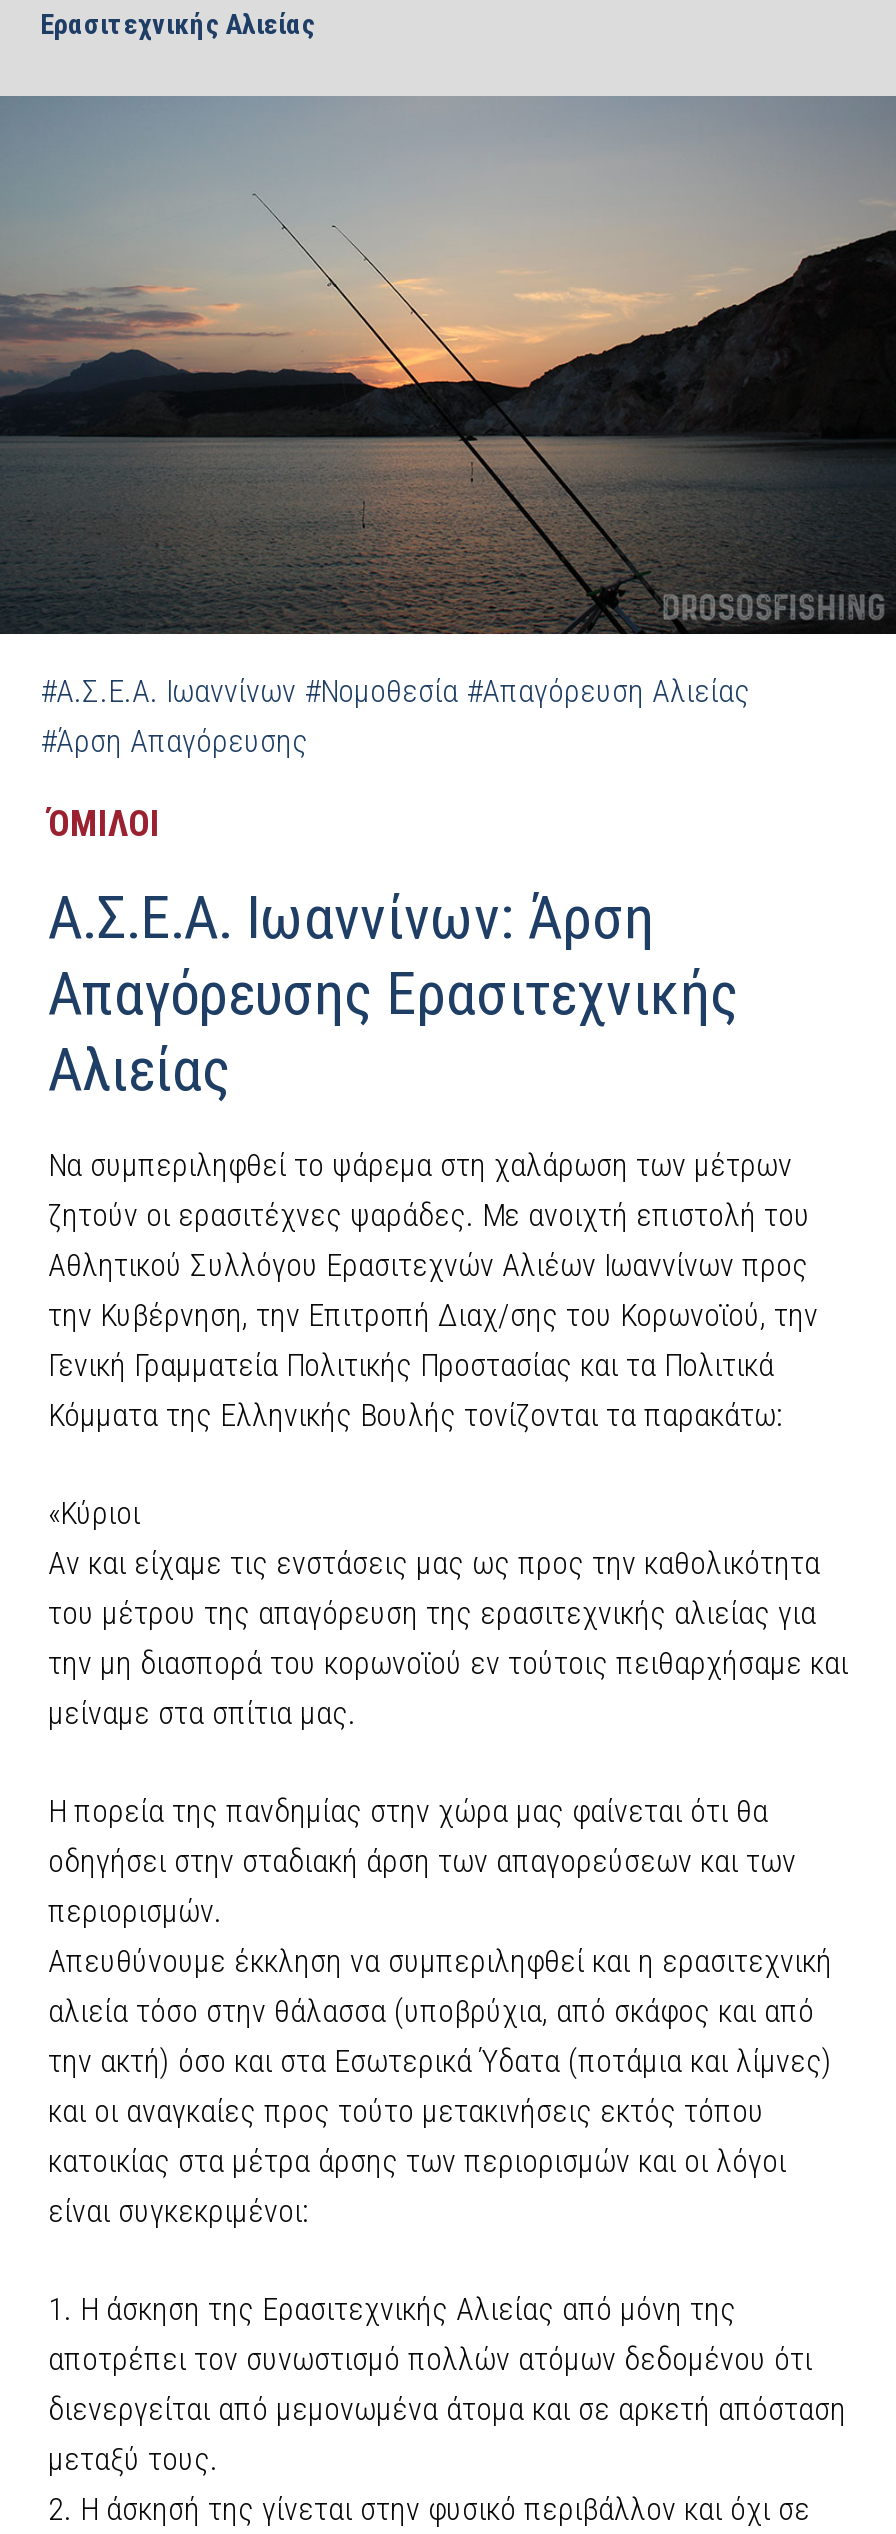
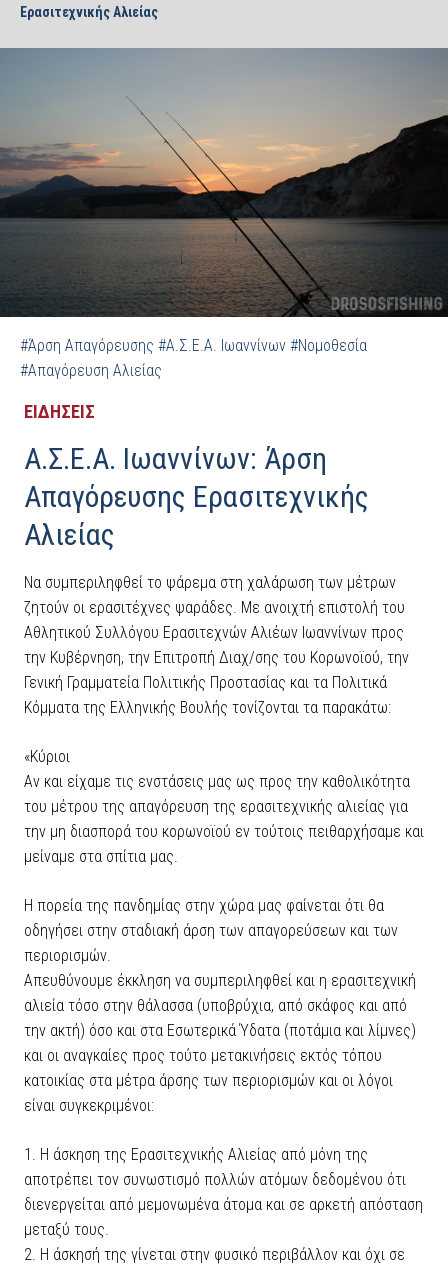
[40,672,750,760] #Α.Σ.Ε.Α. Ιωαννίνων #Νομοθεσία #Απαγόρευση Αλιείας | #Άρση Απαγόρευσης -> [20,336,367,380] #Άρση Απαγόρευσης #Α.Σ.Ε.Α. Ιωαννίνων #Νομοθεσία | #Απαγόρευση Αλιείας
[48,802,160,844] ΌΜΙΛΟΙ -> [24,401,95,422] ΕΙΔΗΣΕΙΣ

